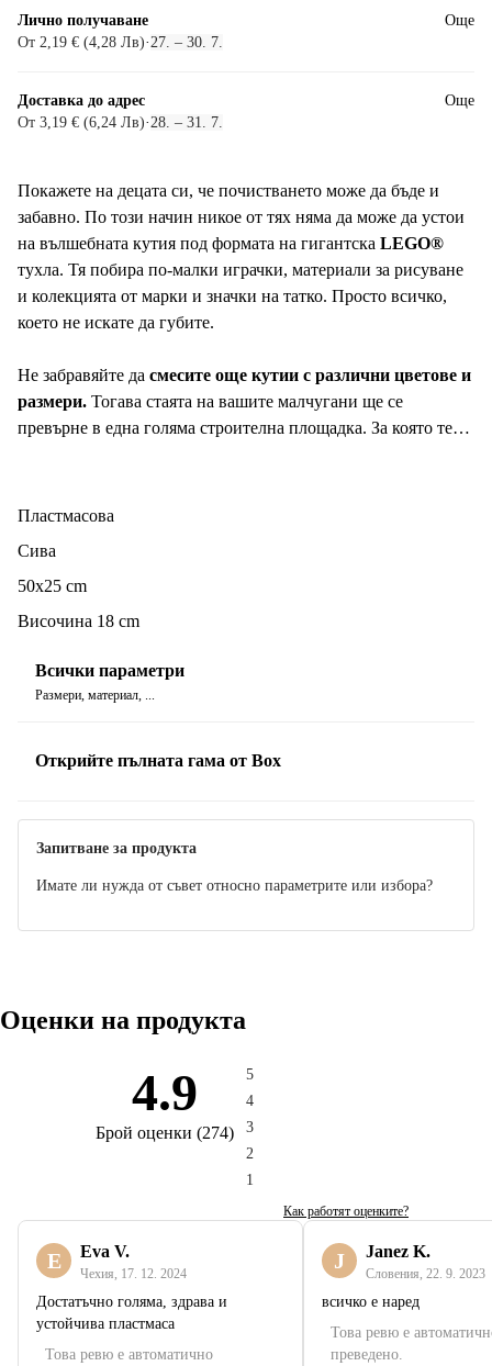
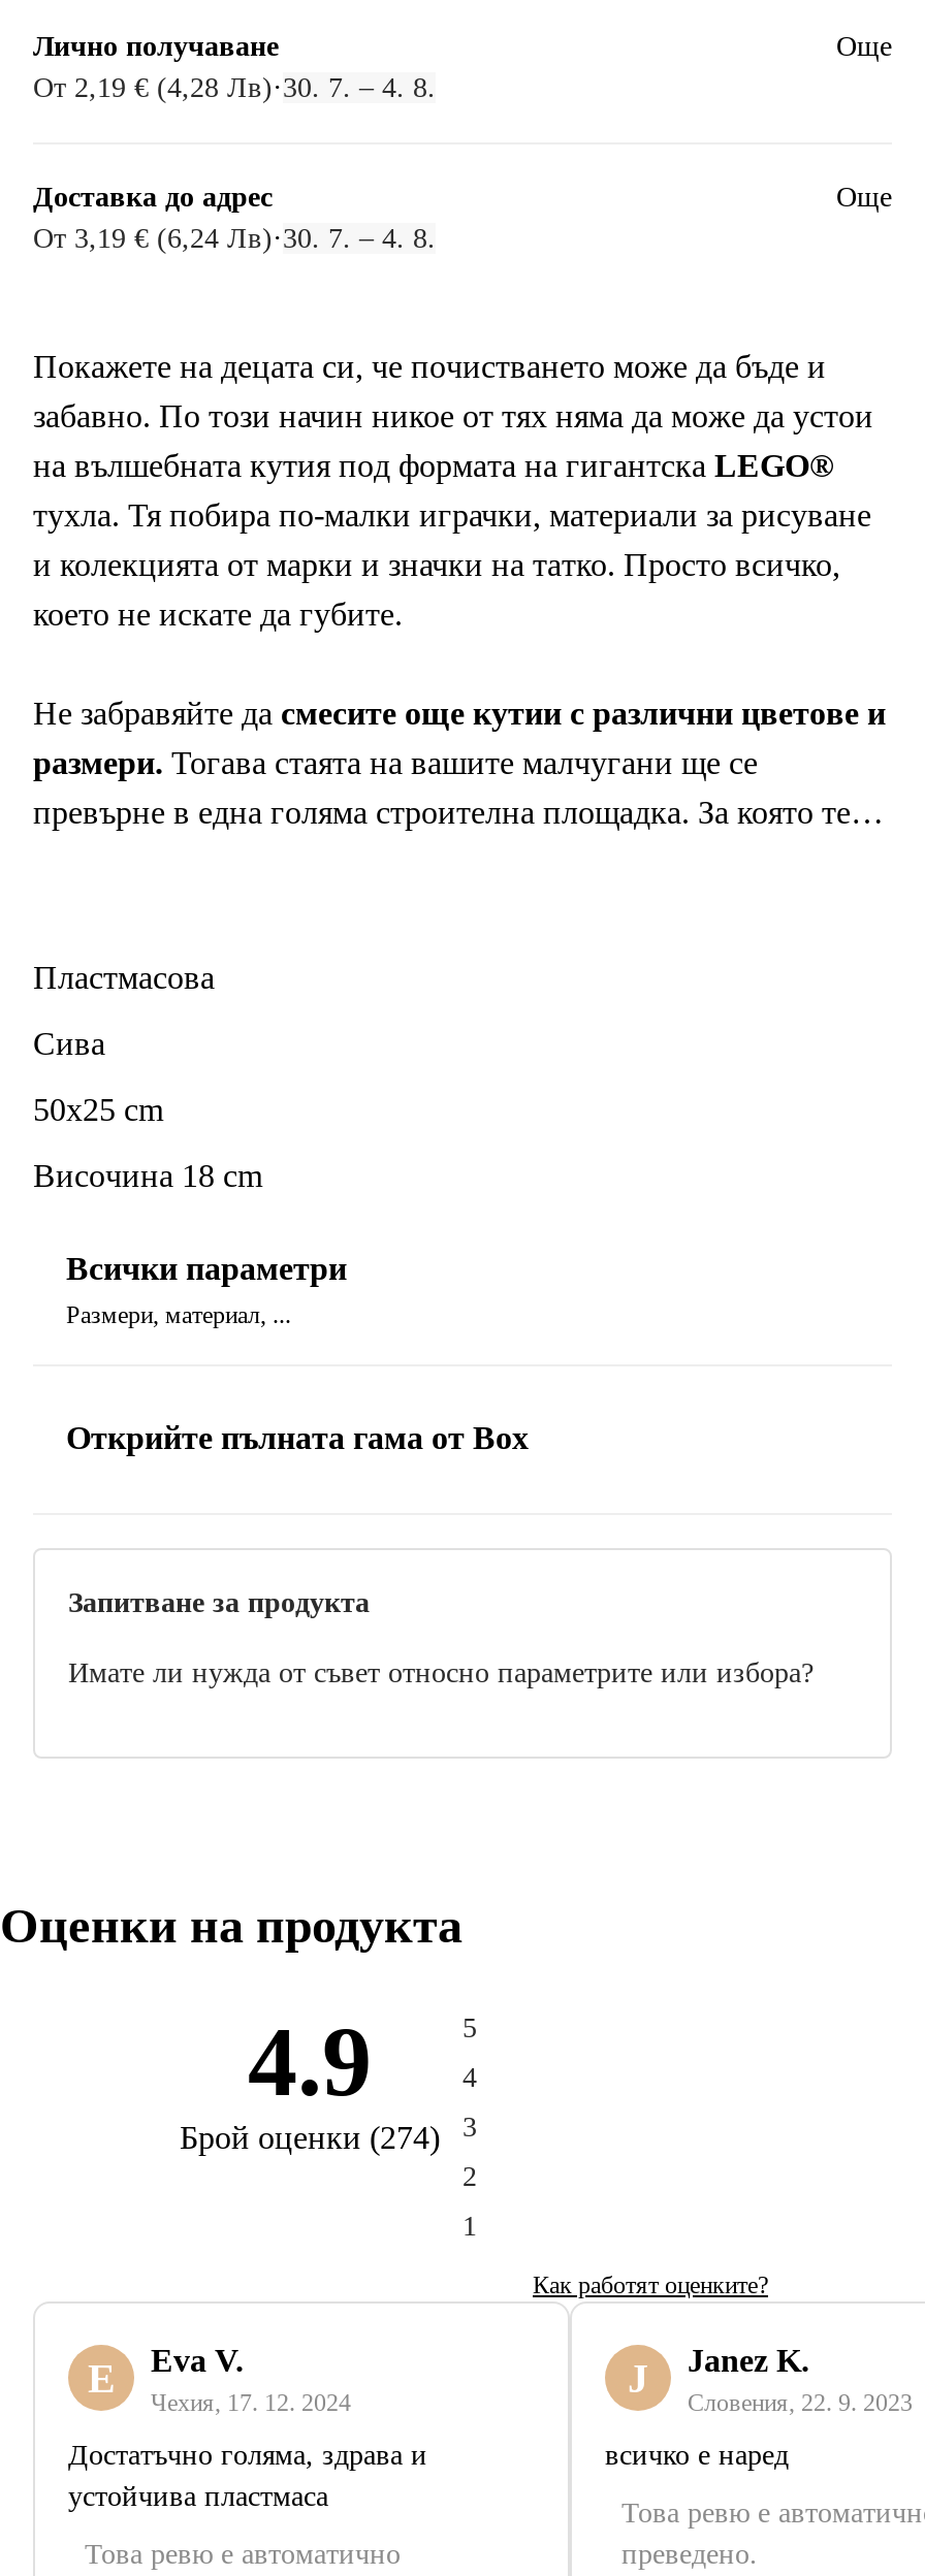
[18,34,223,50] От 2,19 € (4,28 Лв)·27. – 30. 7. -> [33,72,436,103] От 2,19 € (4,28 Лв)·30. 7. – 4. 8.
[18,114,223,131] От 3,19 € (6,24 Лв)·28. – 31. 7. -> [33,223,436,254] От 3,19 € (6,24 Лв)·30. 7. – 4. 8.

